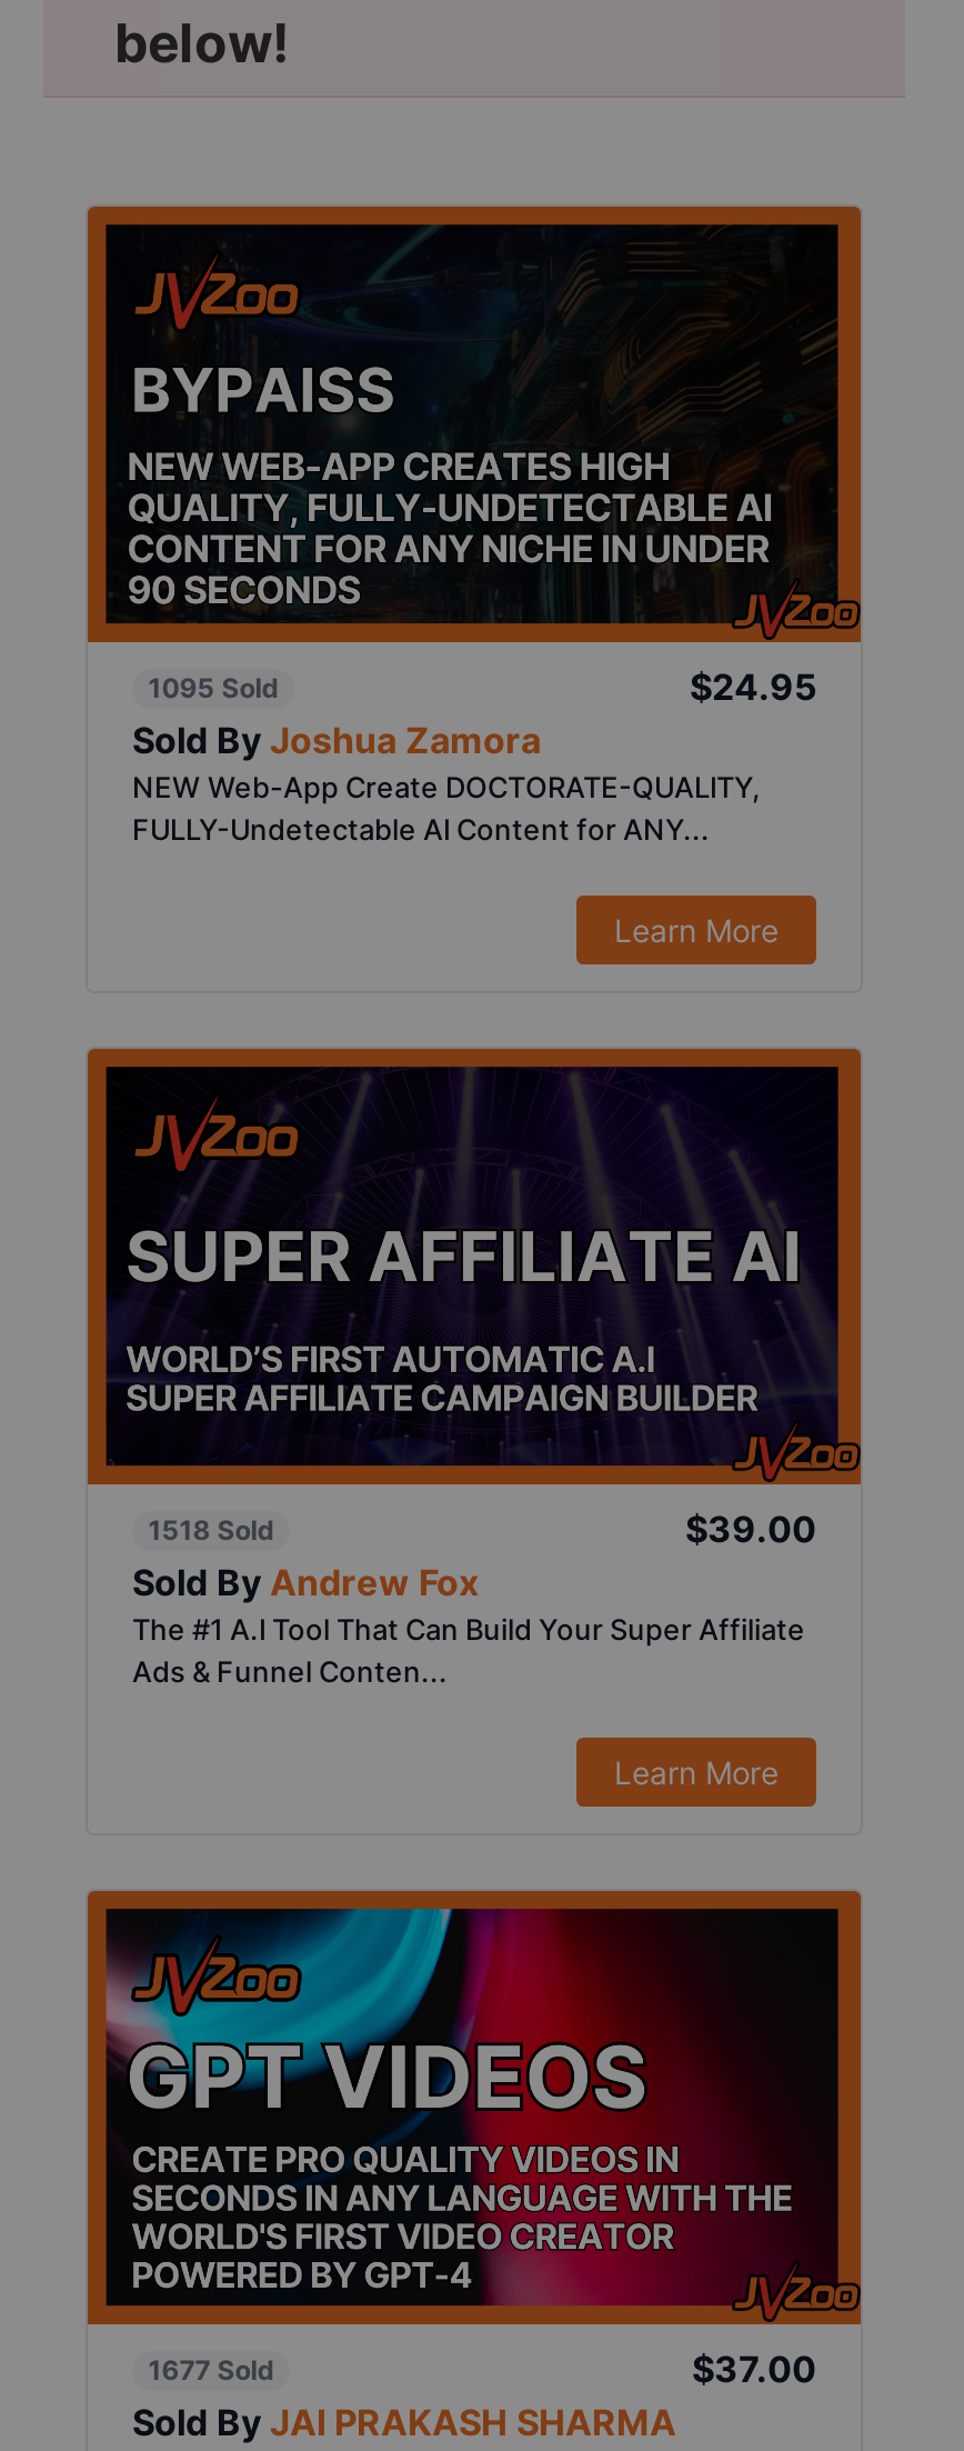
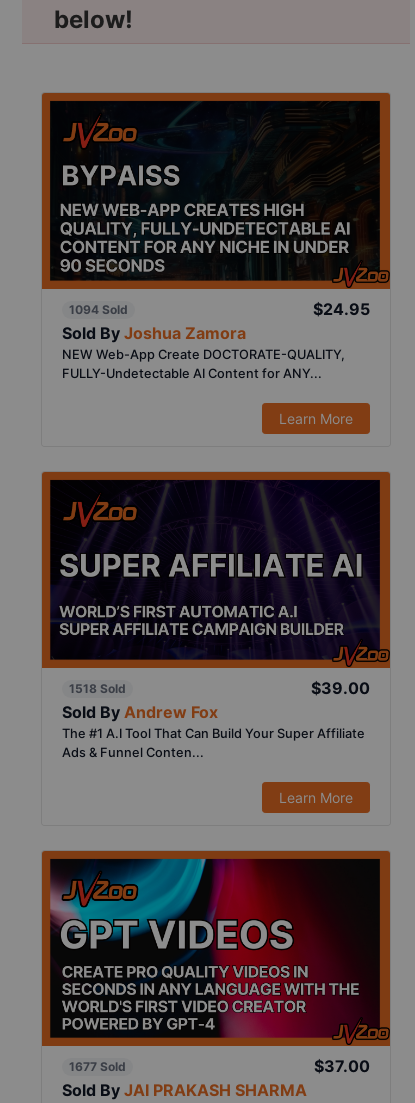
[148,671,279,704] 1095 Sold -> [69,302,128,317] 1094 Sold

